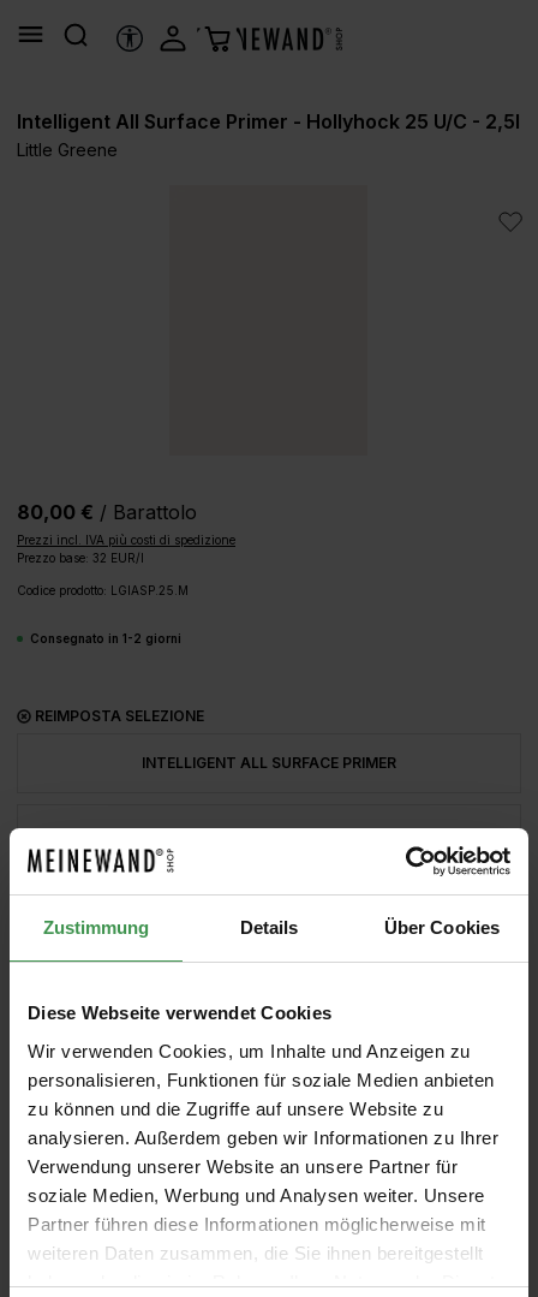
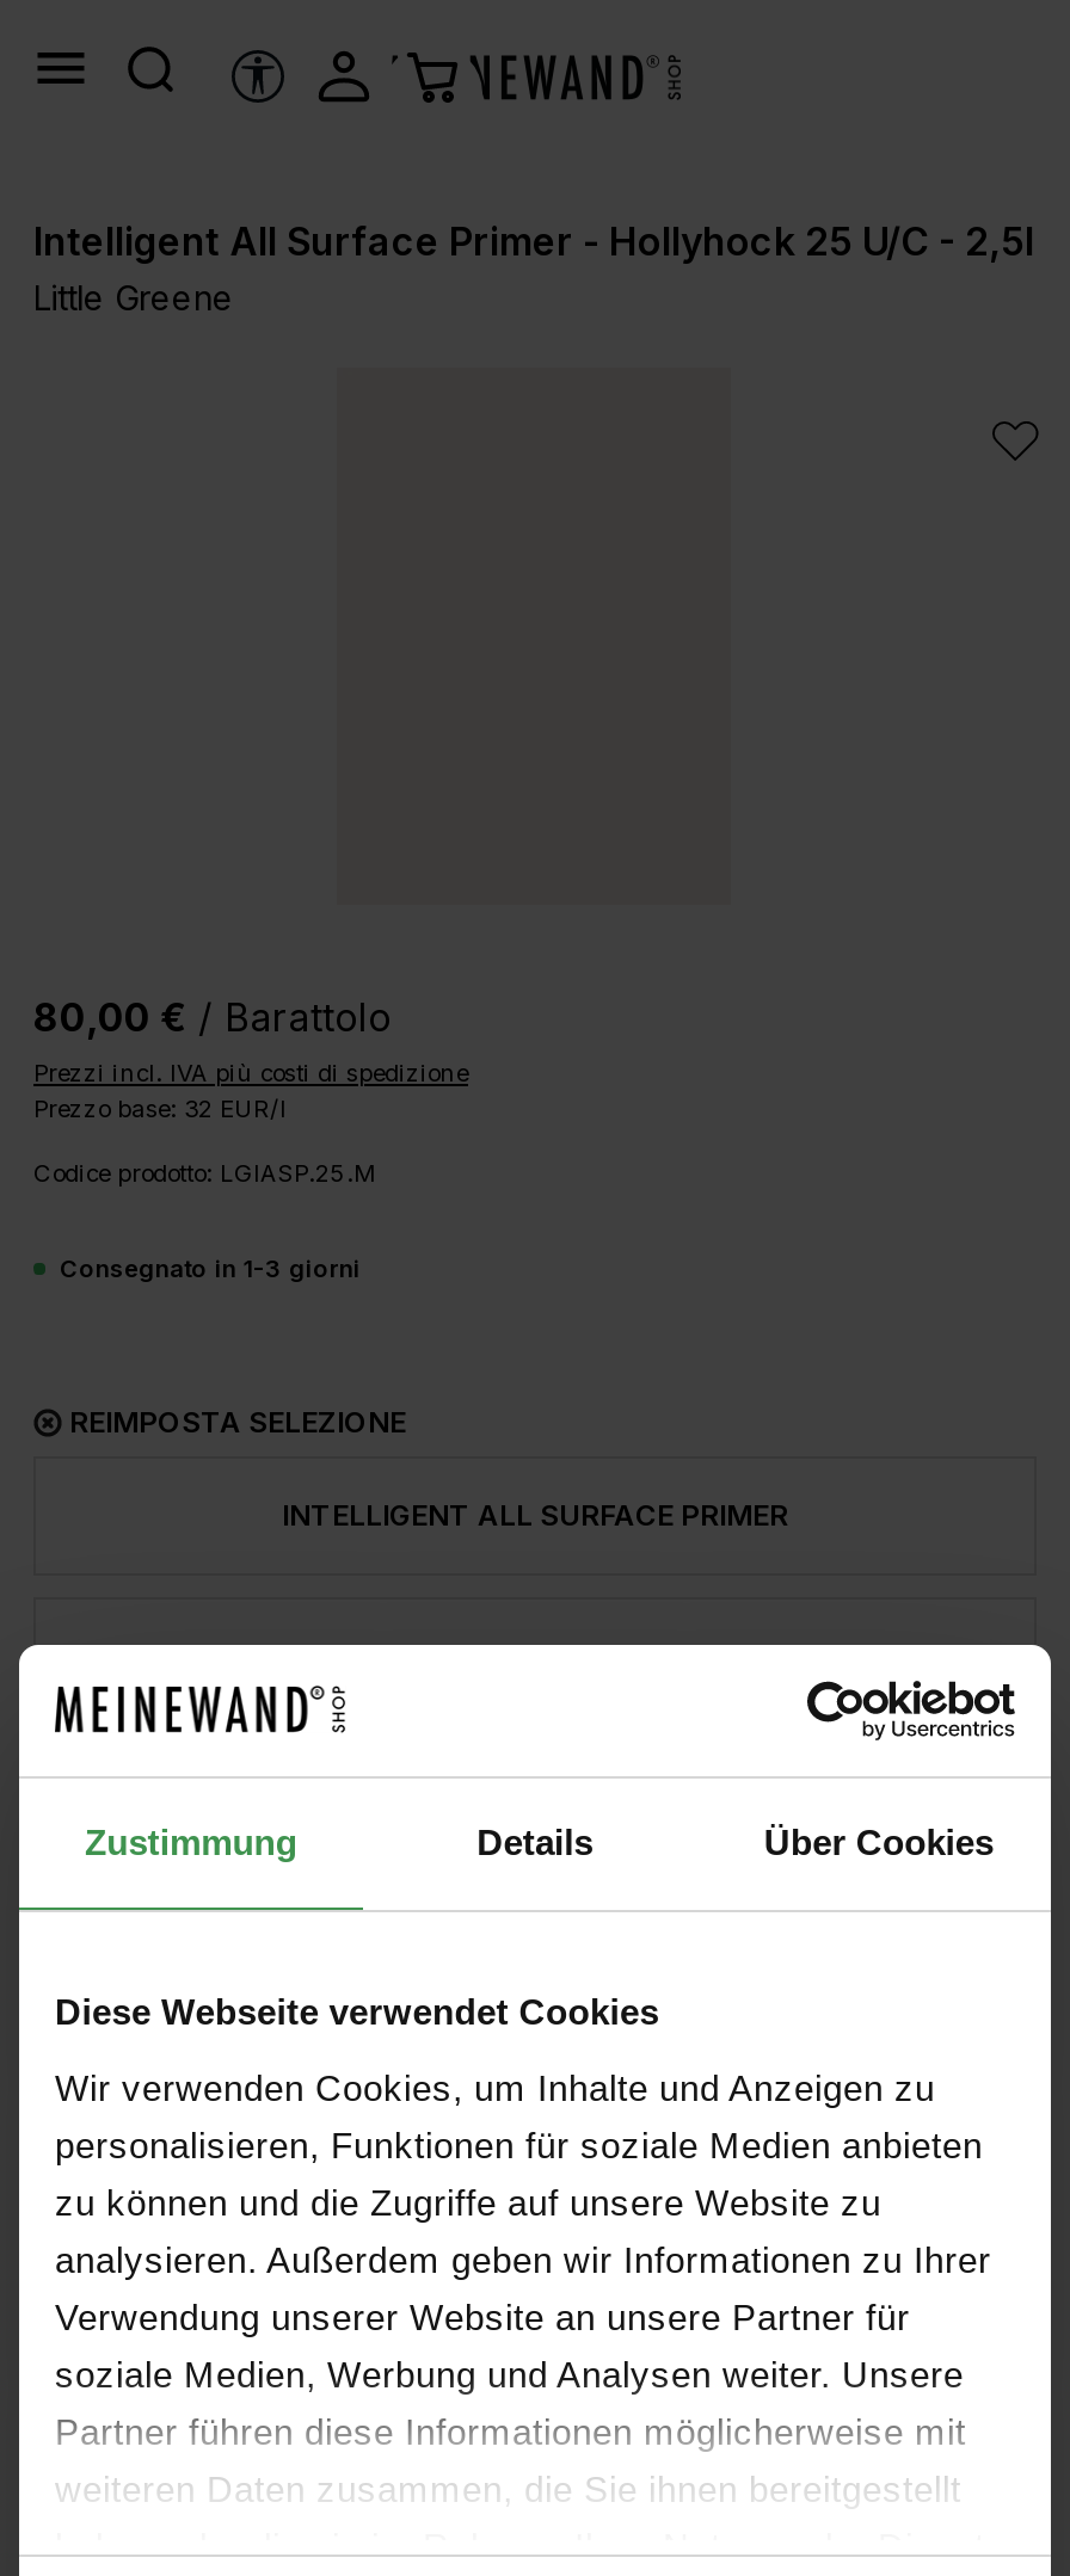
[30,631,181,645] Consegnato in 1-2 giorni -> [60,1253,361,1282] Consegnato in 1-3 giorni

